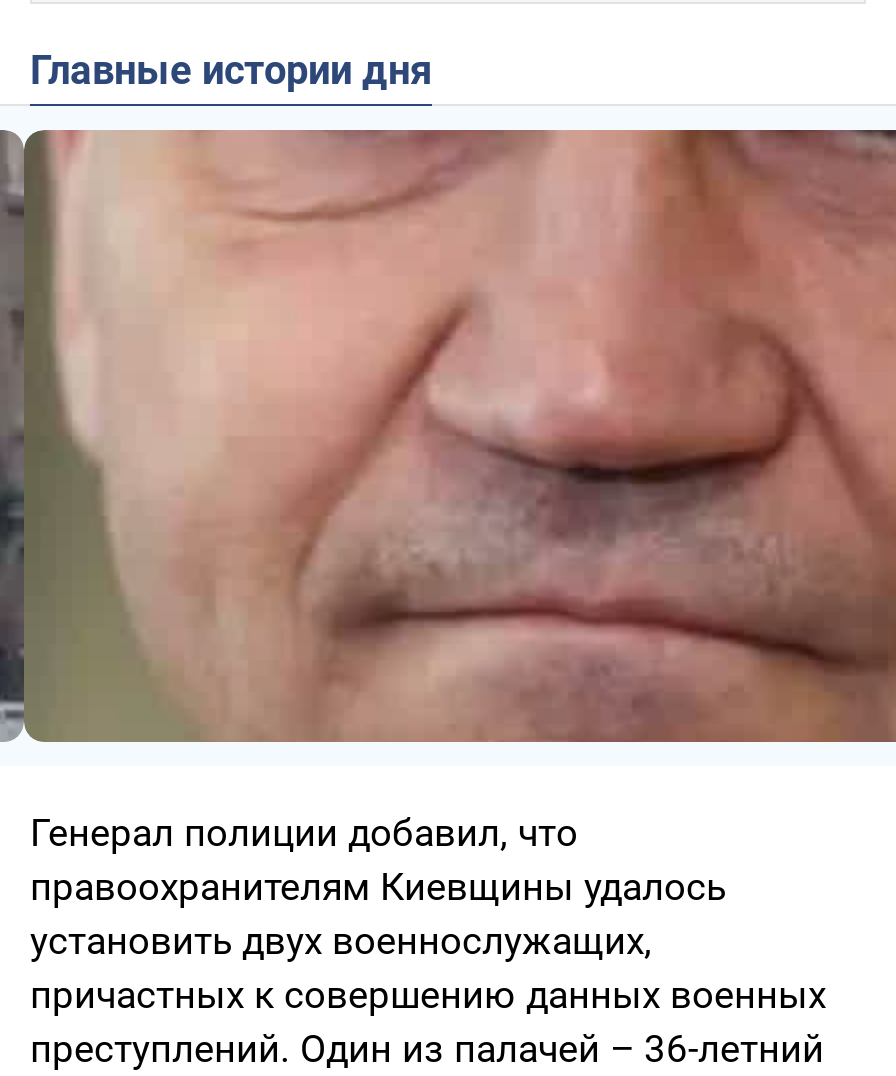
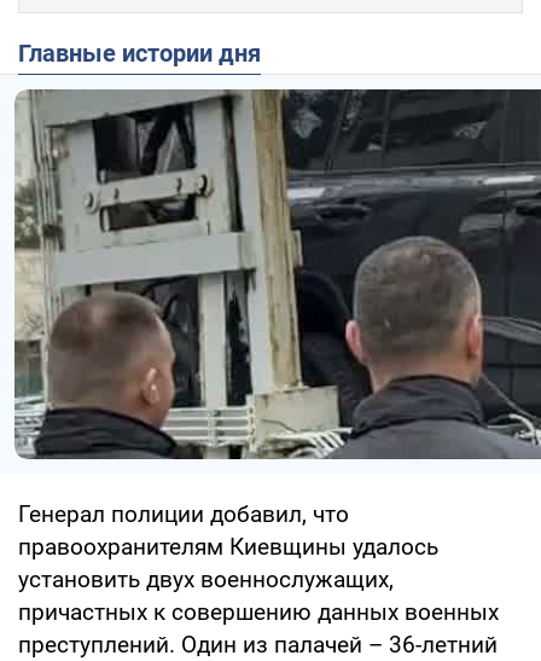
[6,128,890,744] [image] -> [4,88,537,460] [image]

